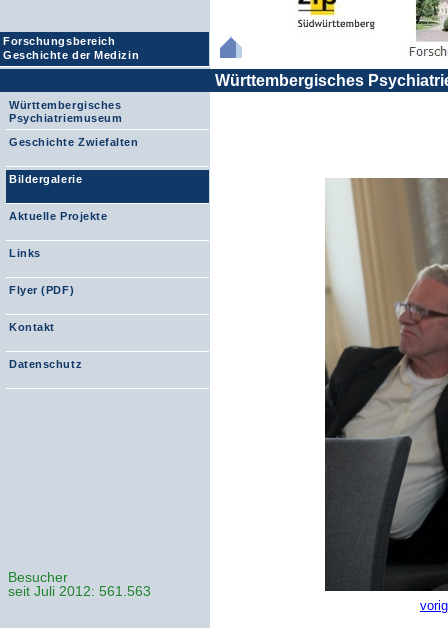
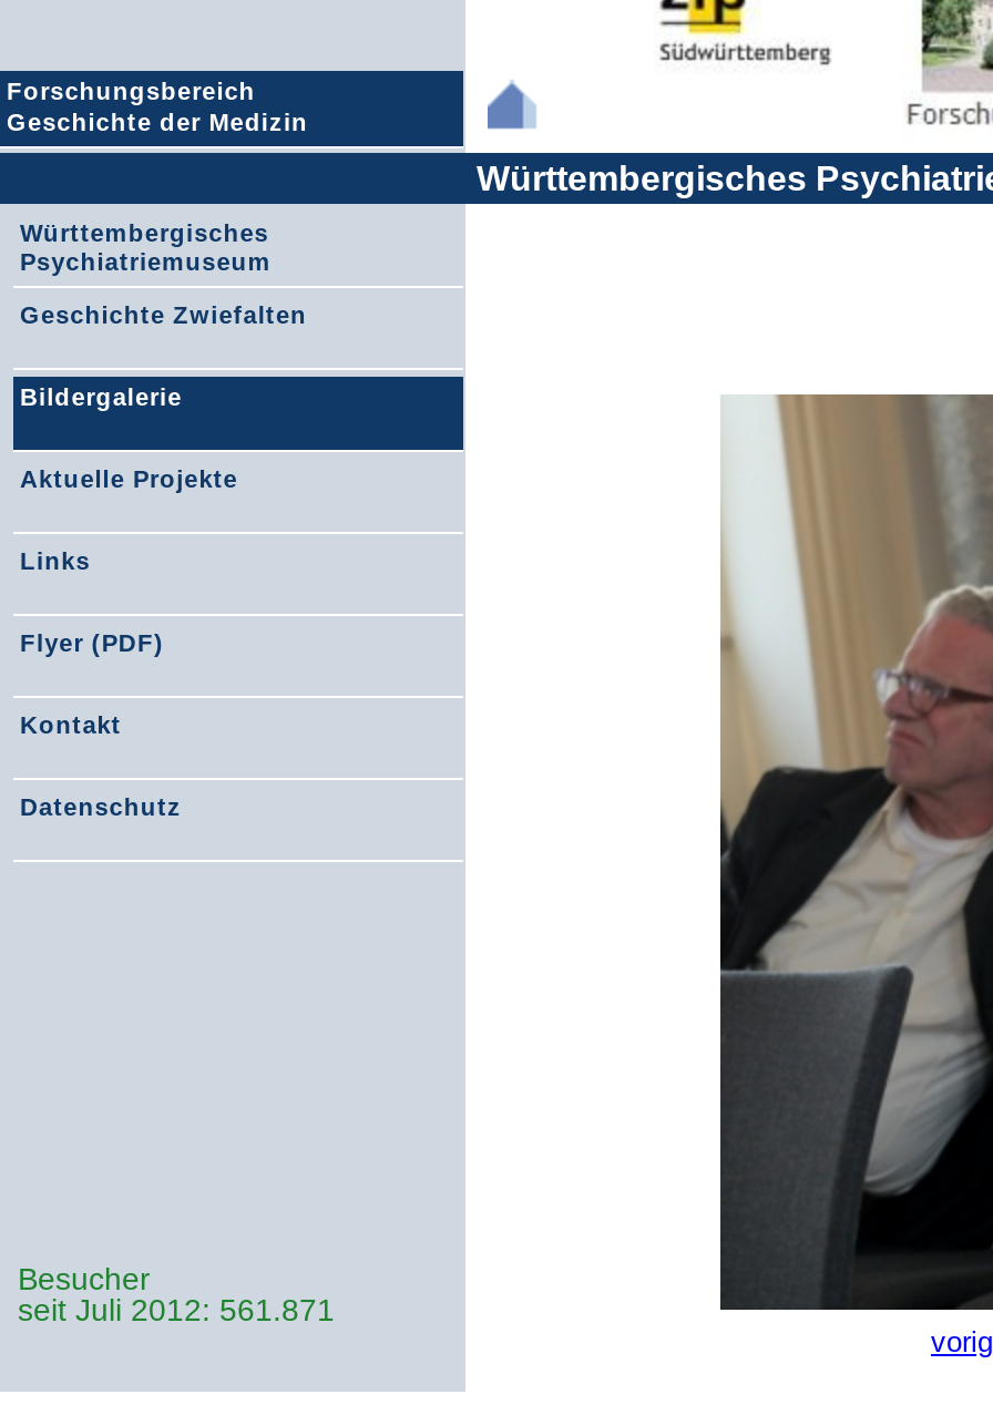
[8,583,151,599] seit Juli 2012: 561.563 -> [18,1292,335,1327] seit Juli 2012: 561.871

